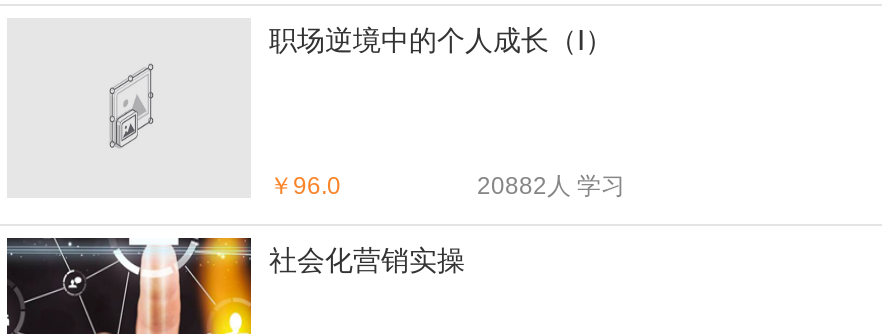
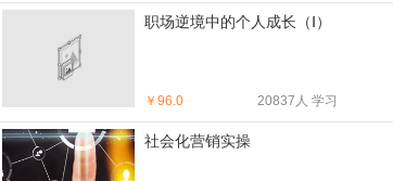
[477,172,625,200] 20882人 学习 -> [257,93,338,108] 20837人 学习

